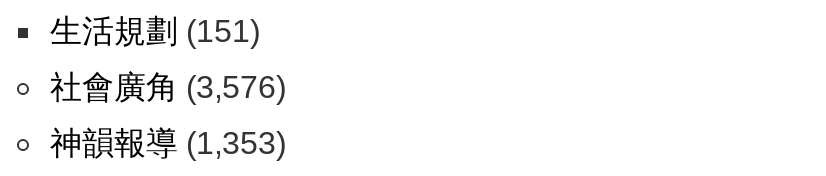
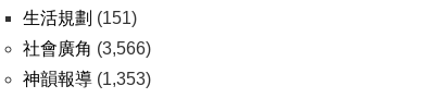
[50,70,286,104] 社會廣角(3,576) -> [23,39,151,58] 社會廣角(3,566)

